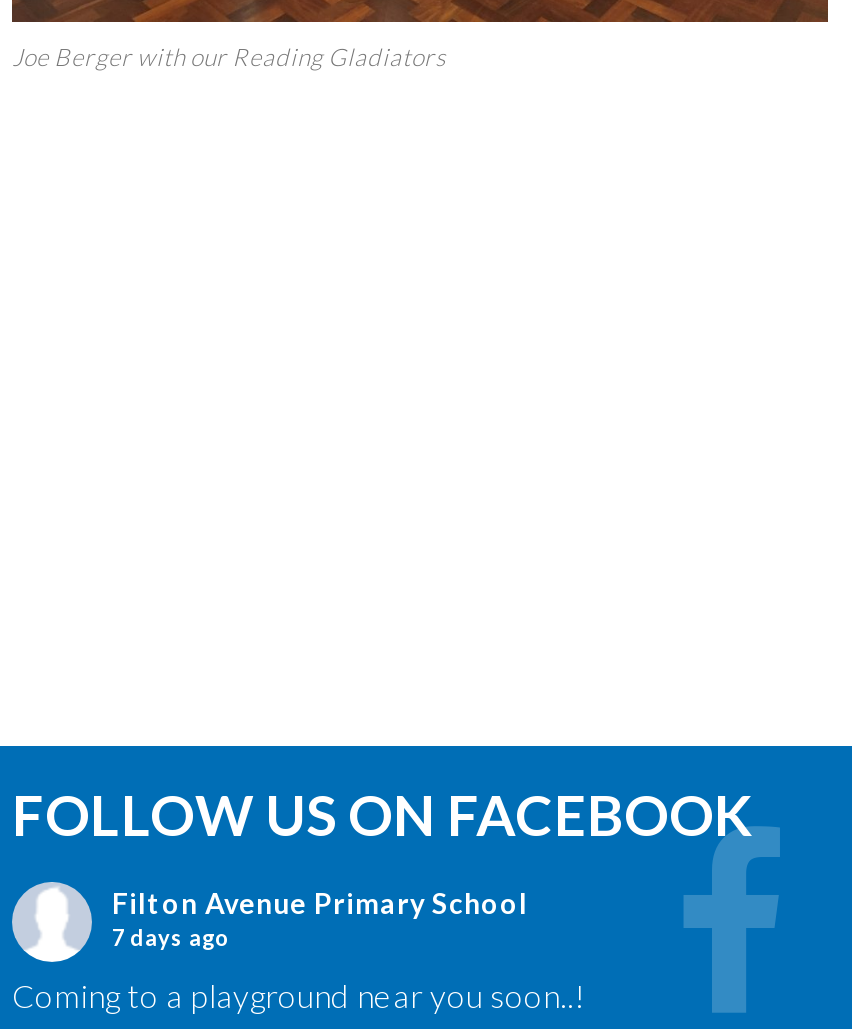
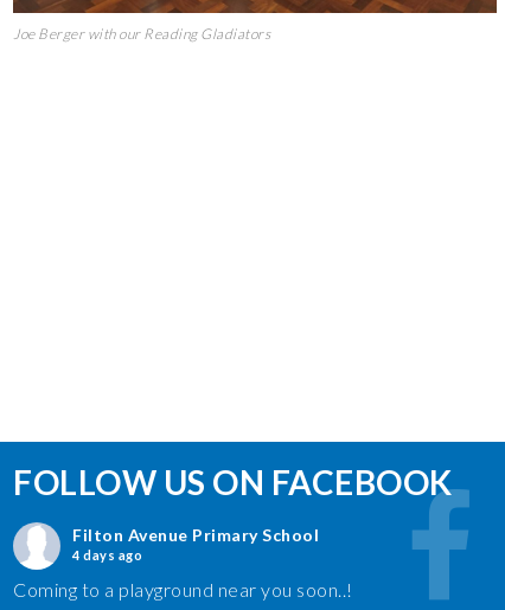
[112,924,230,950] 7 days ago -> [72,547,142,563] 4 days ago

